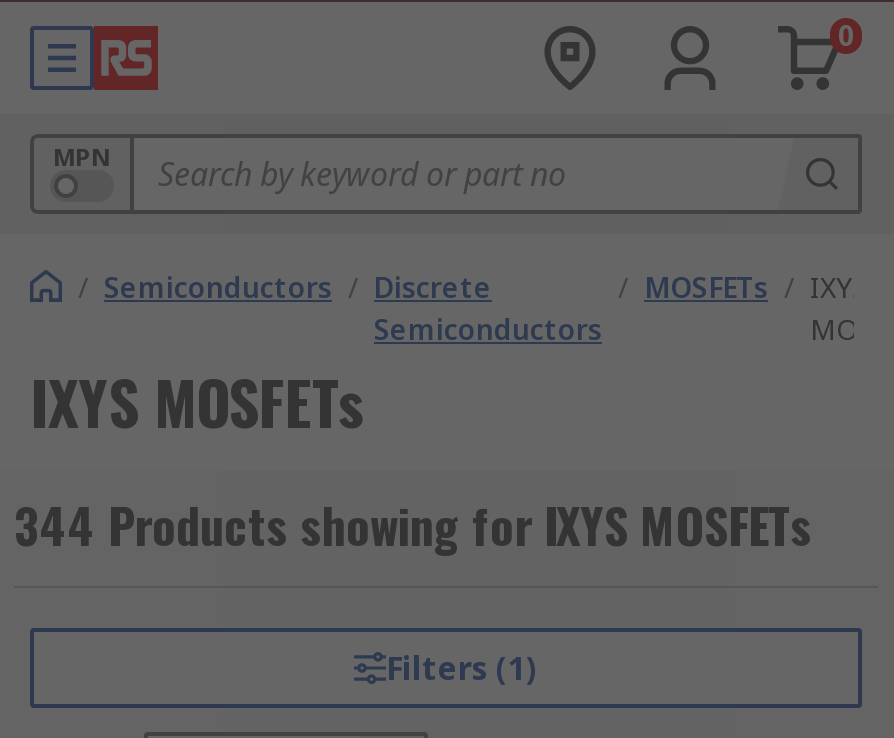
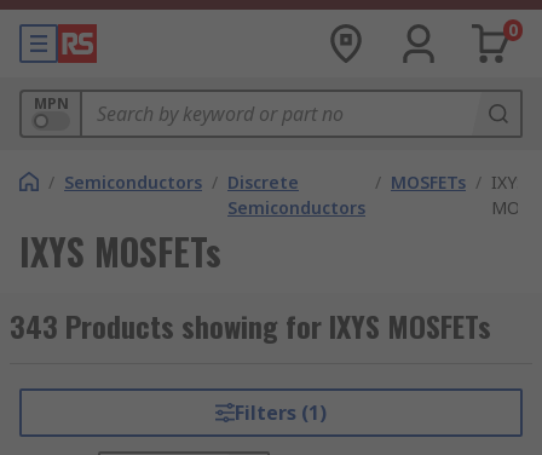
[14,488,812,560] 344 Products showing for IXYS MOSFETs -> [10,304,491,347] 343 Products showing for IXYS MOSFETs

